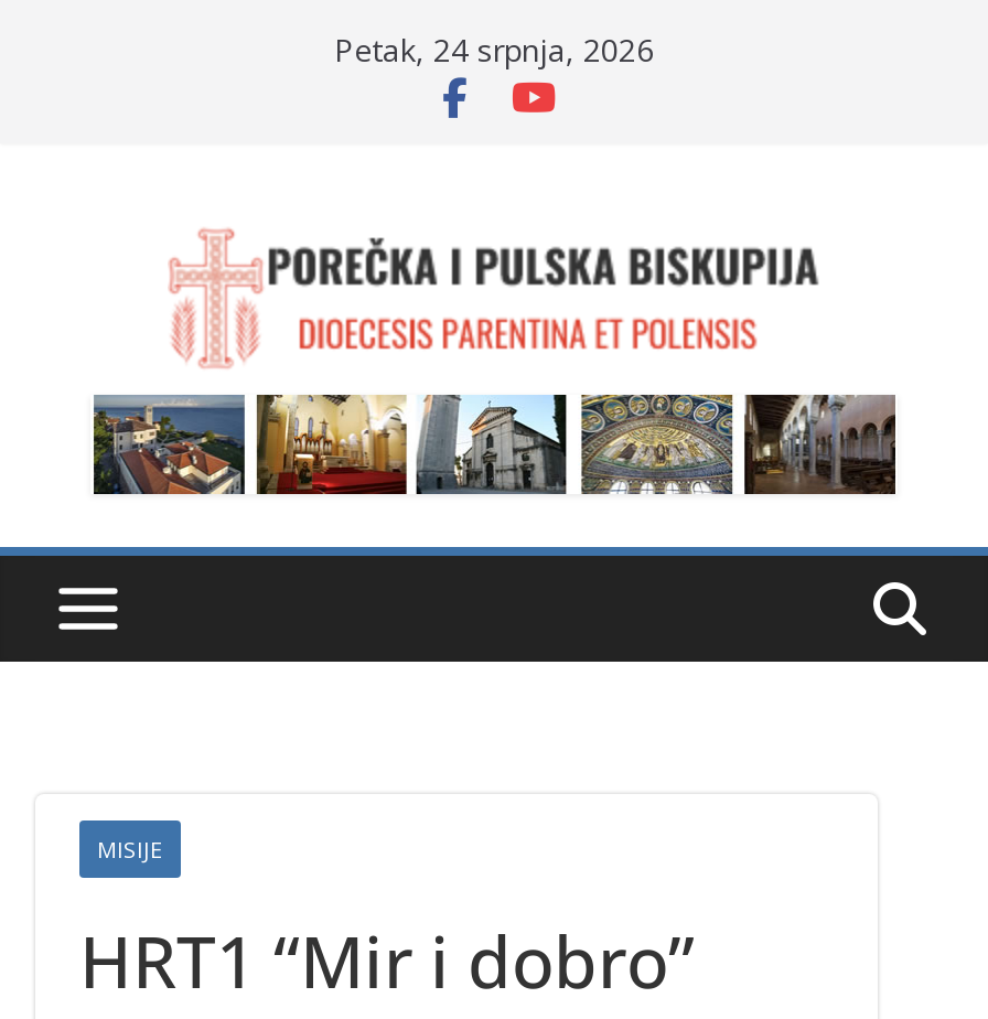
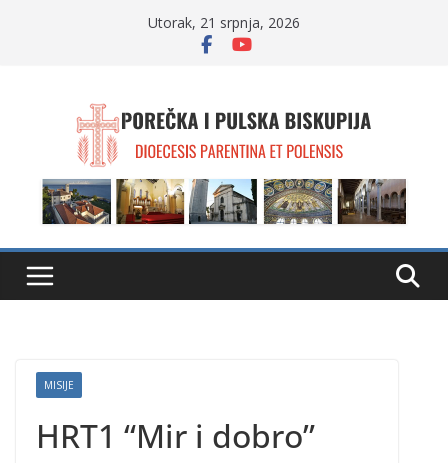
[334,29,654,71] Petak, 24 srpnja, 2026 -> [148,13,300,32] Utorak, 21 srpnja, 2026

